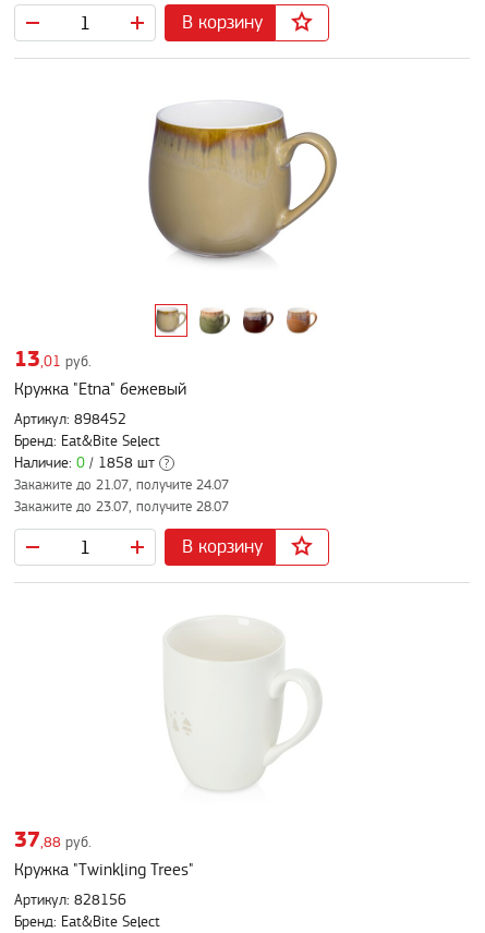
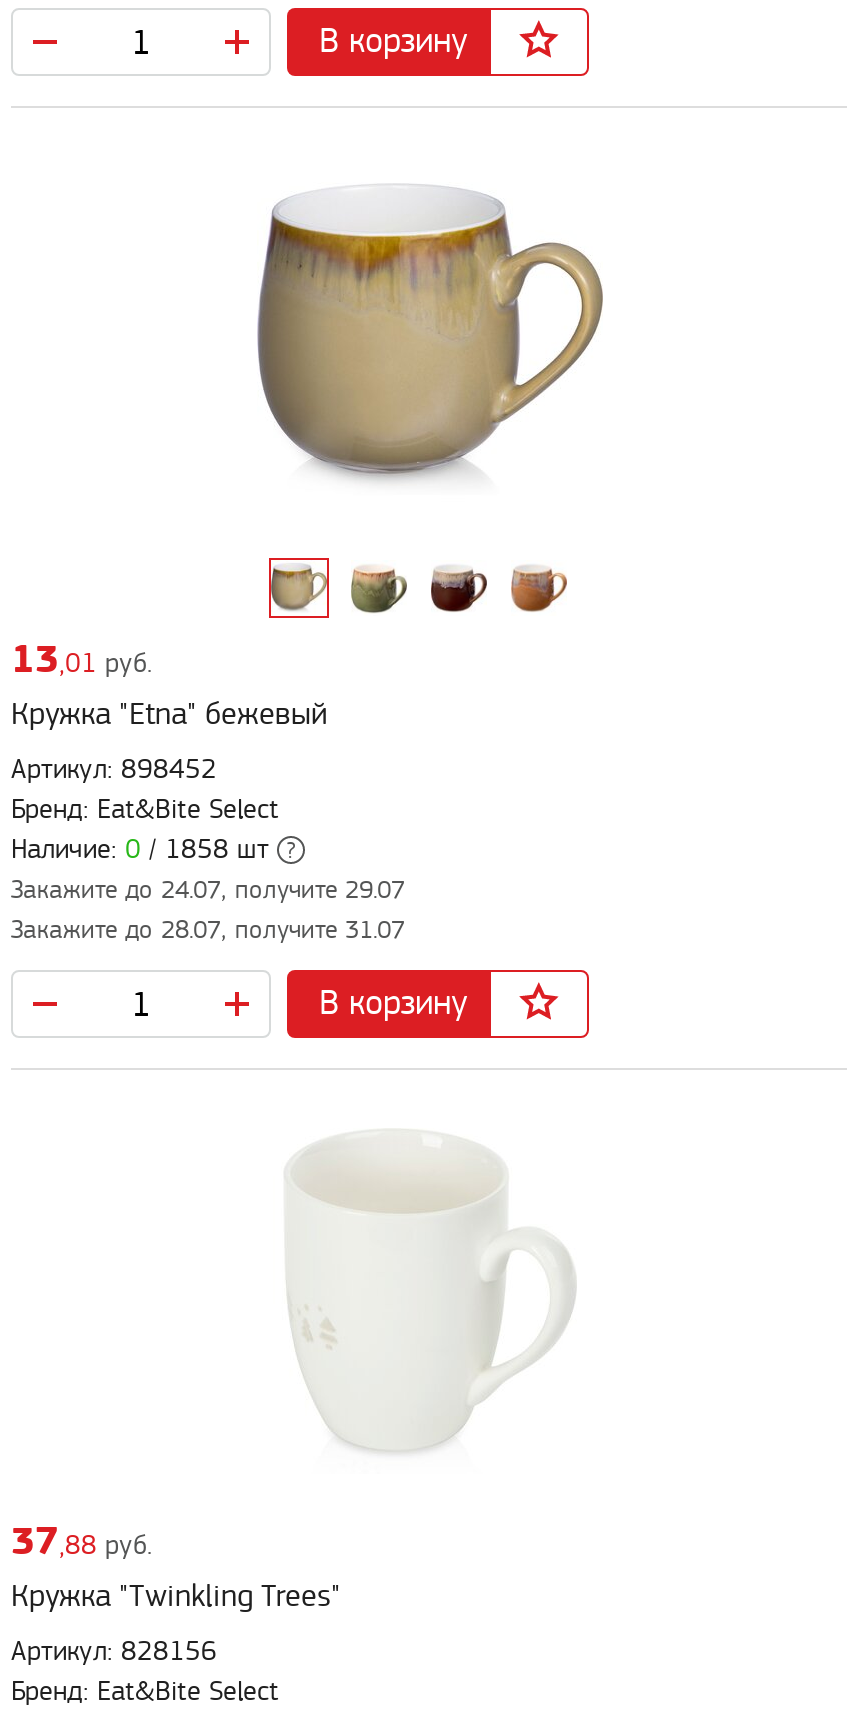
[14,477,229,493] Закажите до 21.07, получите 24.07 -> [11,876,405,904] Закажите до 24.07, получите 29.07
[14,499,229,514] Закажите до 23.07, получите 28.07 -> [11,916,405,944] Закажите до 28.07, получите 31.07

